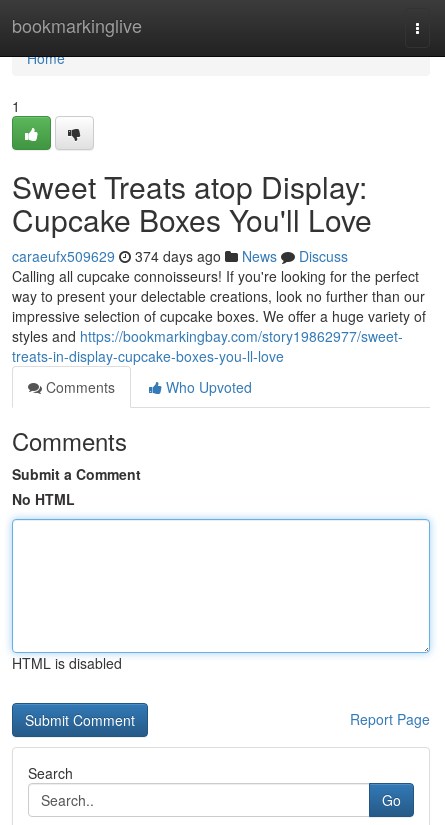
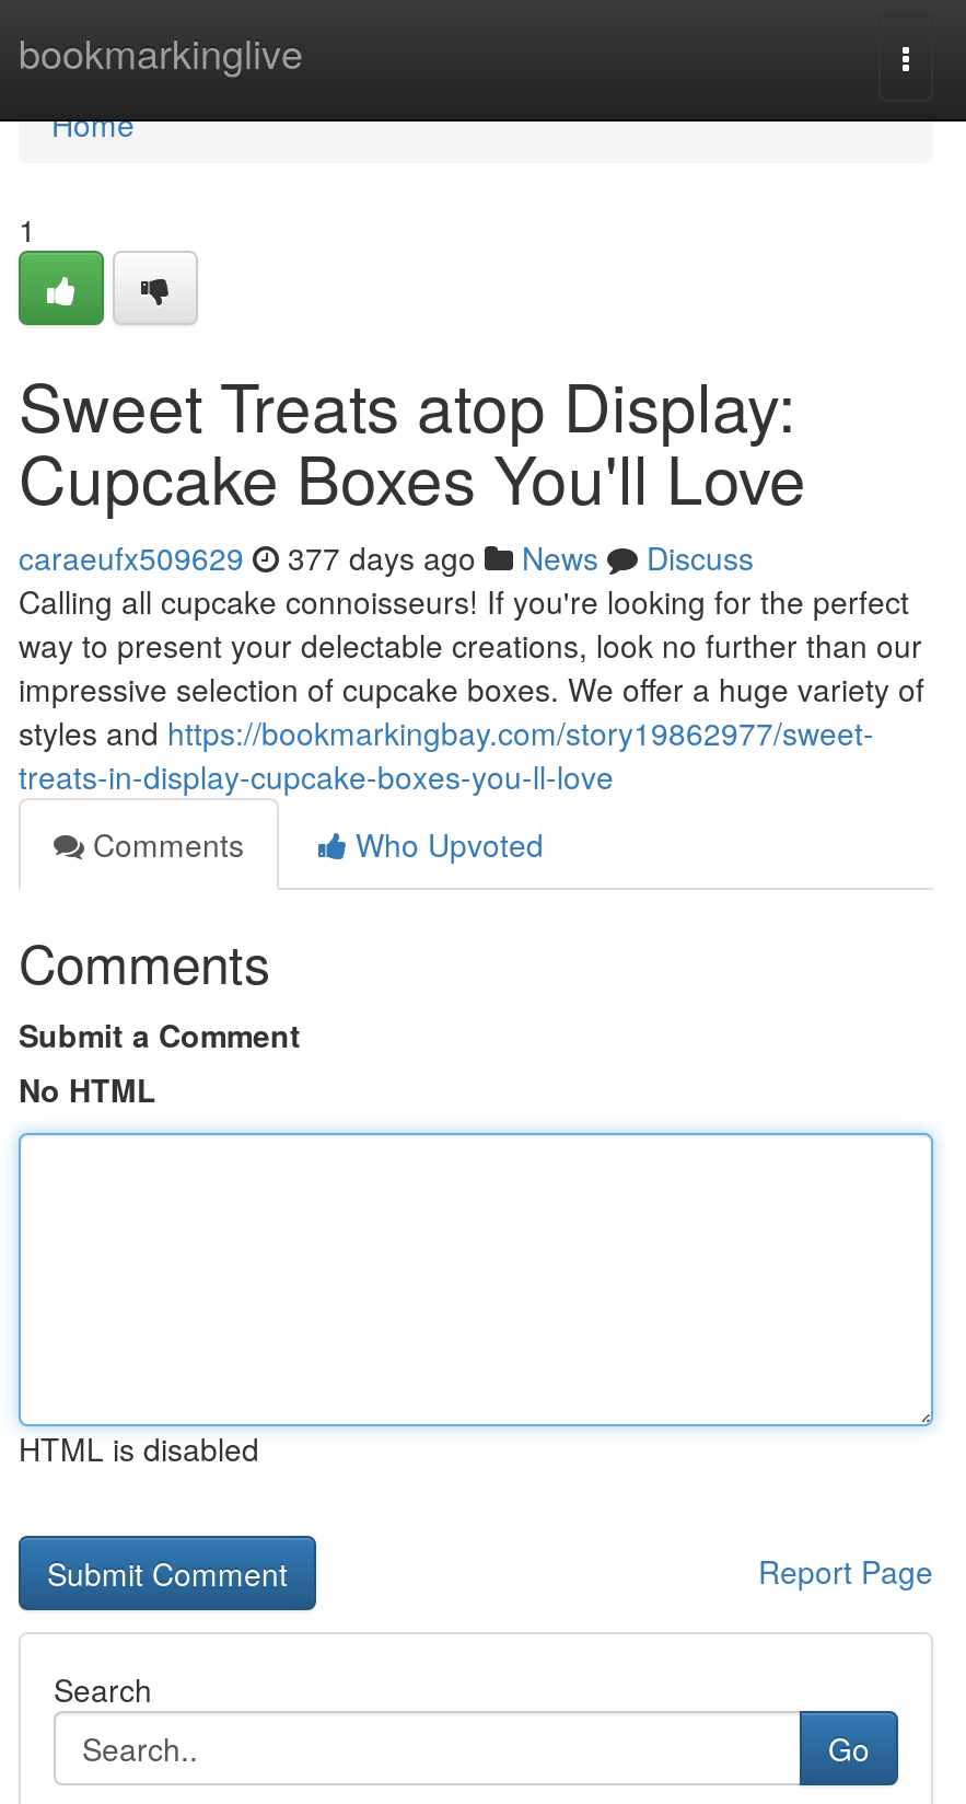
[12,246,348,266] caraeufx509629 374 days ago News Discuss -> [19,535,754,579] caraeufx509629 377 days ago News Discuss

